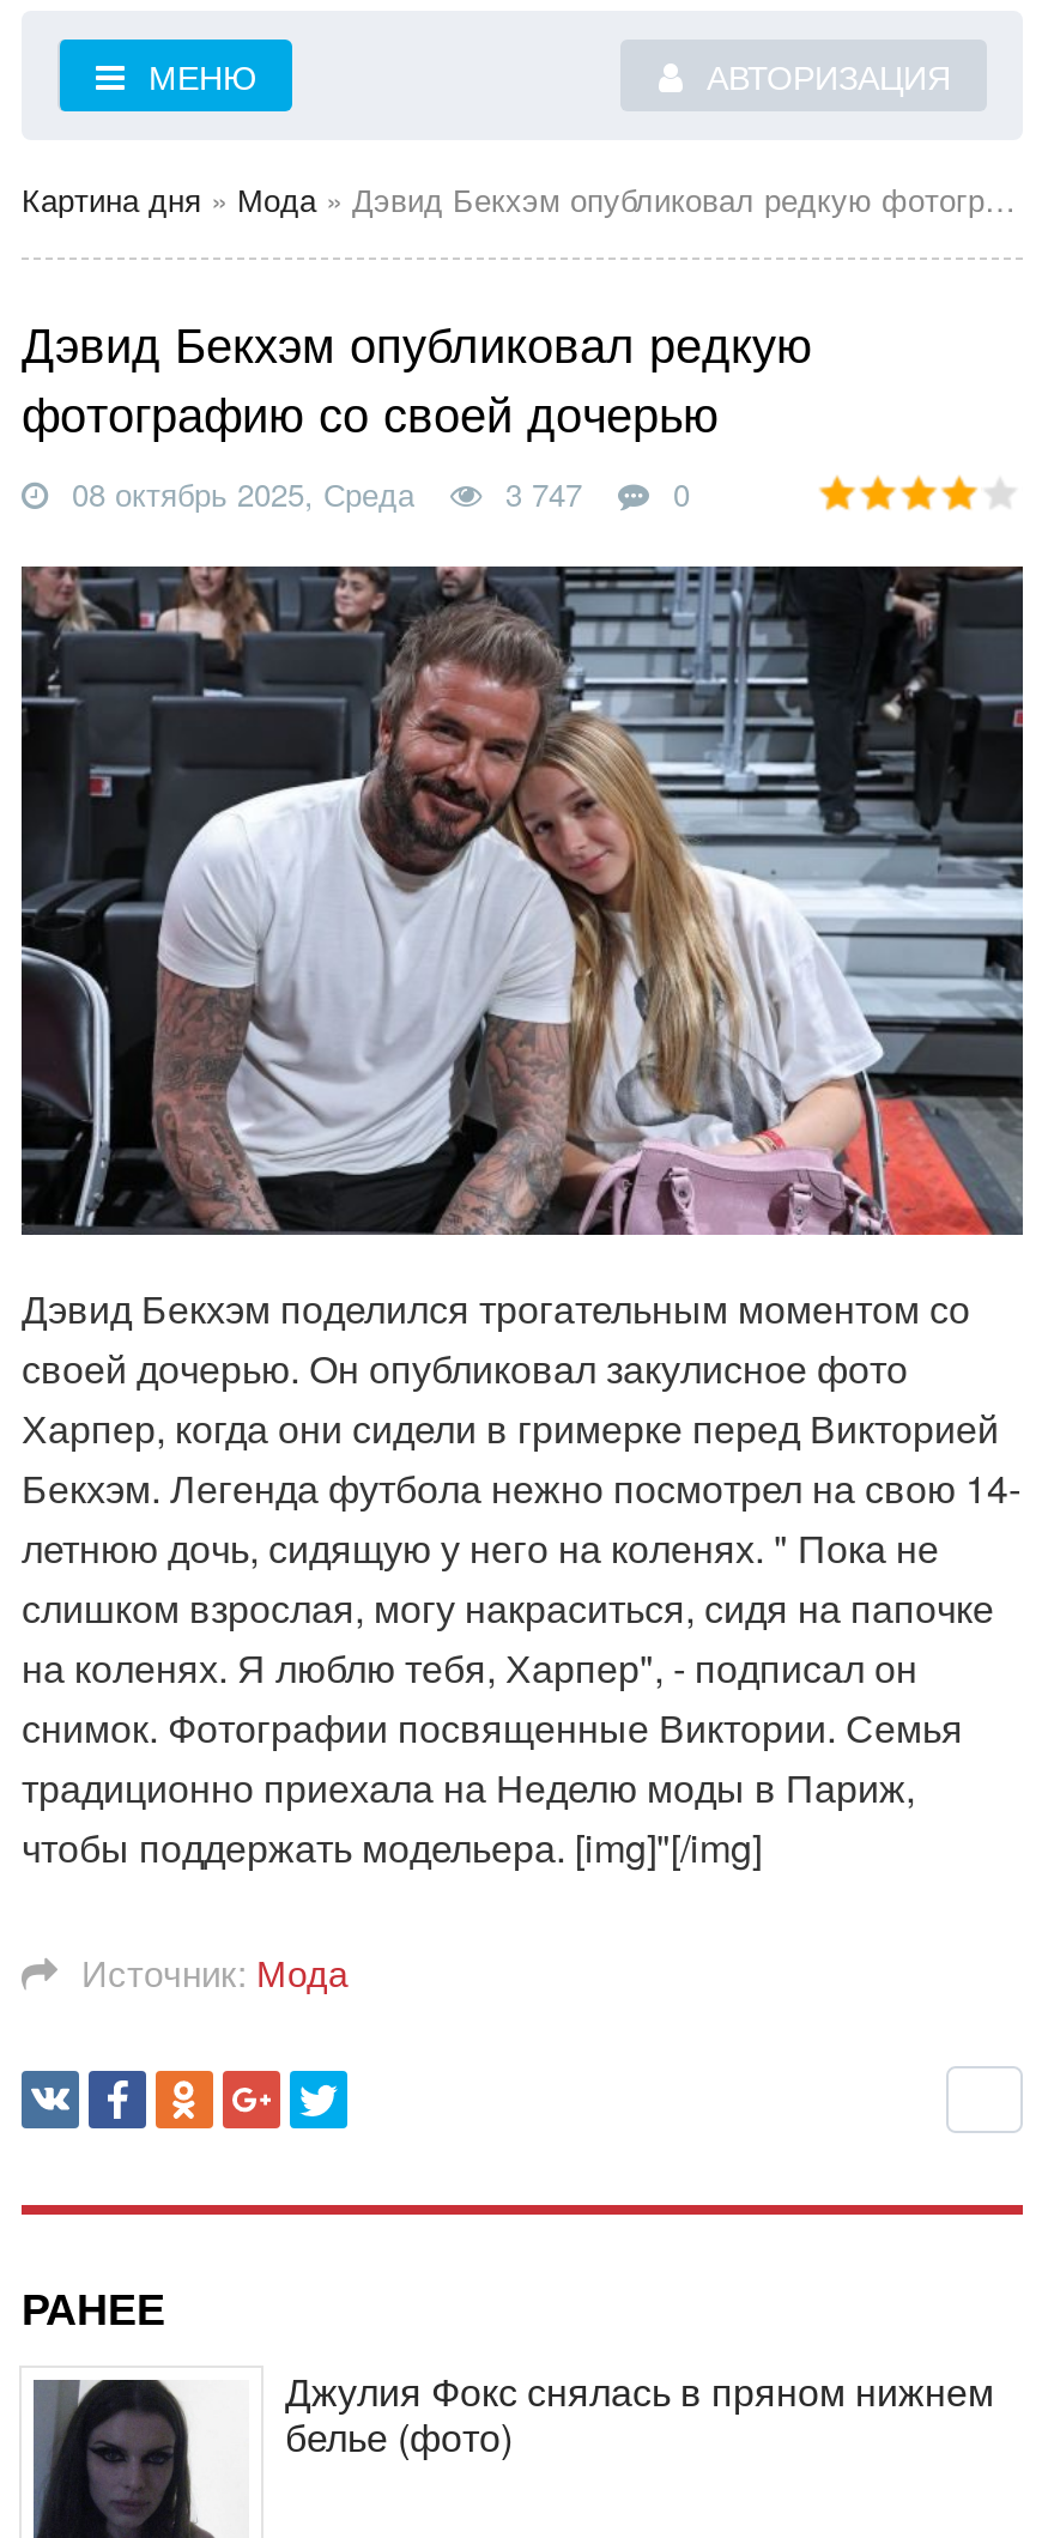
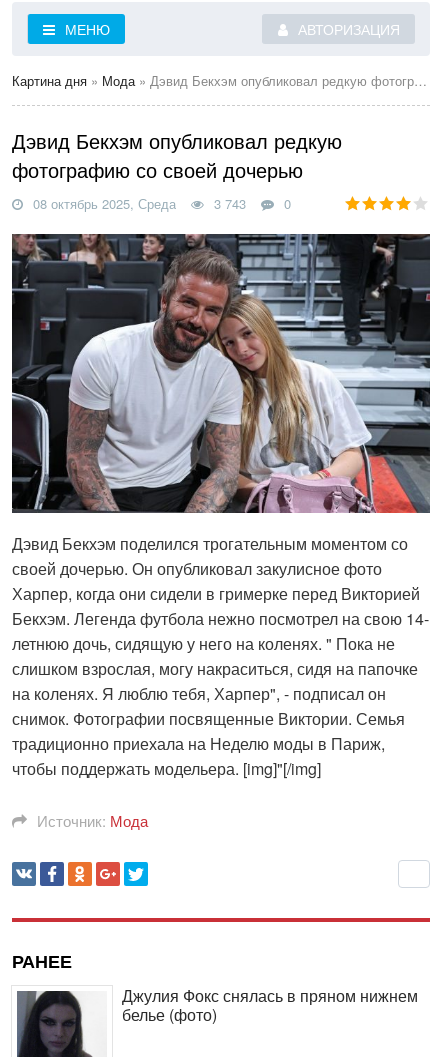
[72,471,690,516] 08 октябрь 2025, Среда 3 747 0 -> [33,194,291,213] 08 октябрь 2025, Среда 3 743 0

